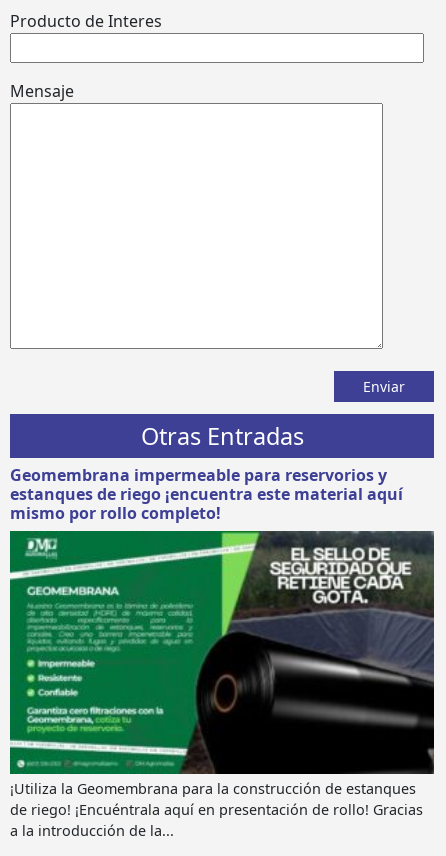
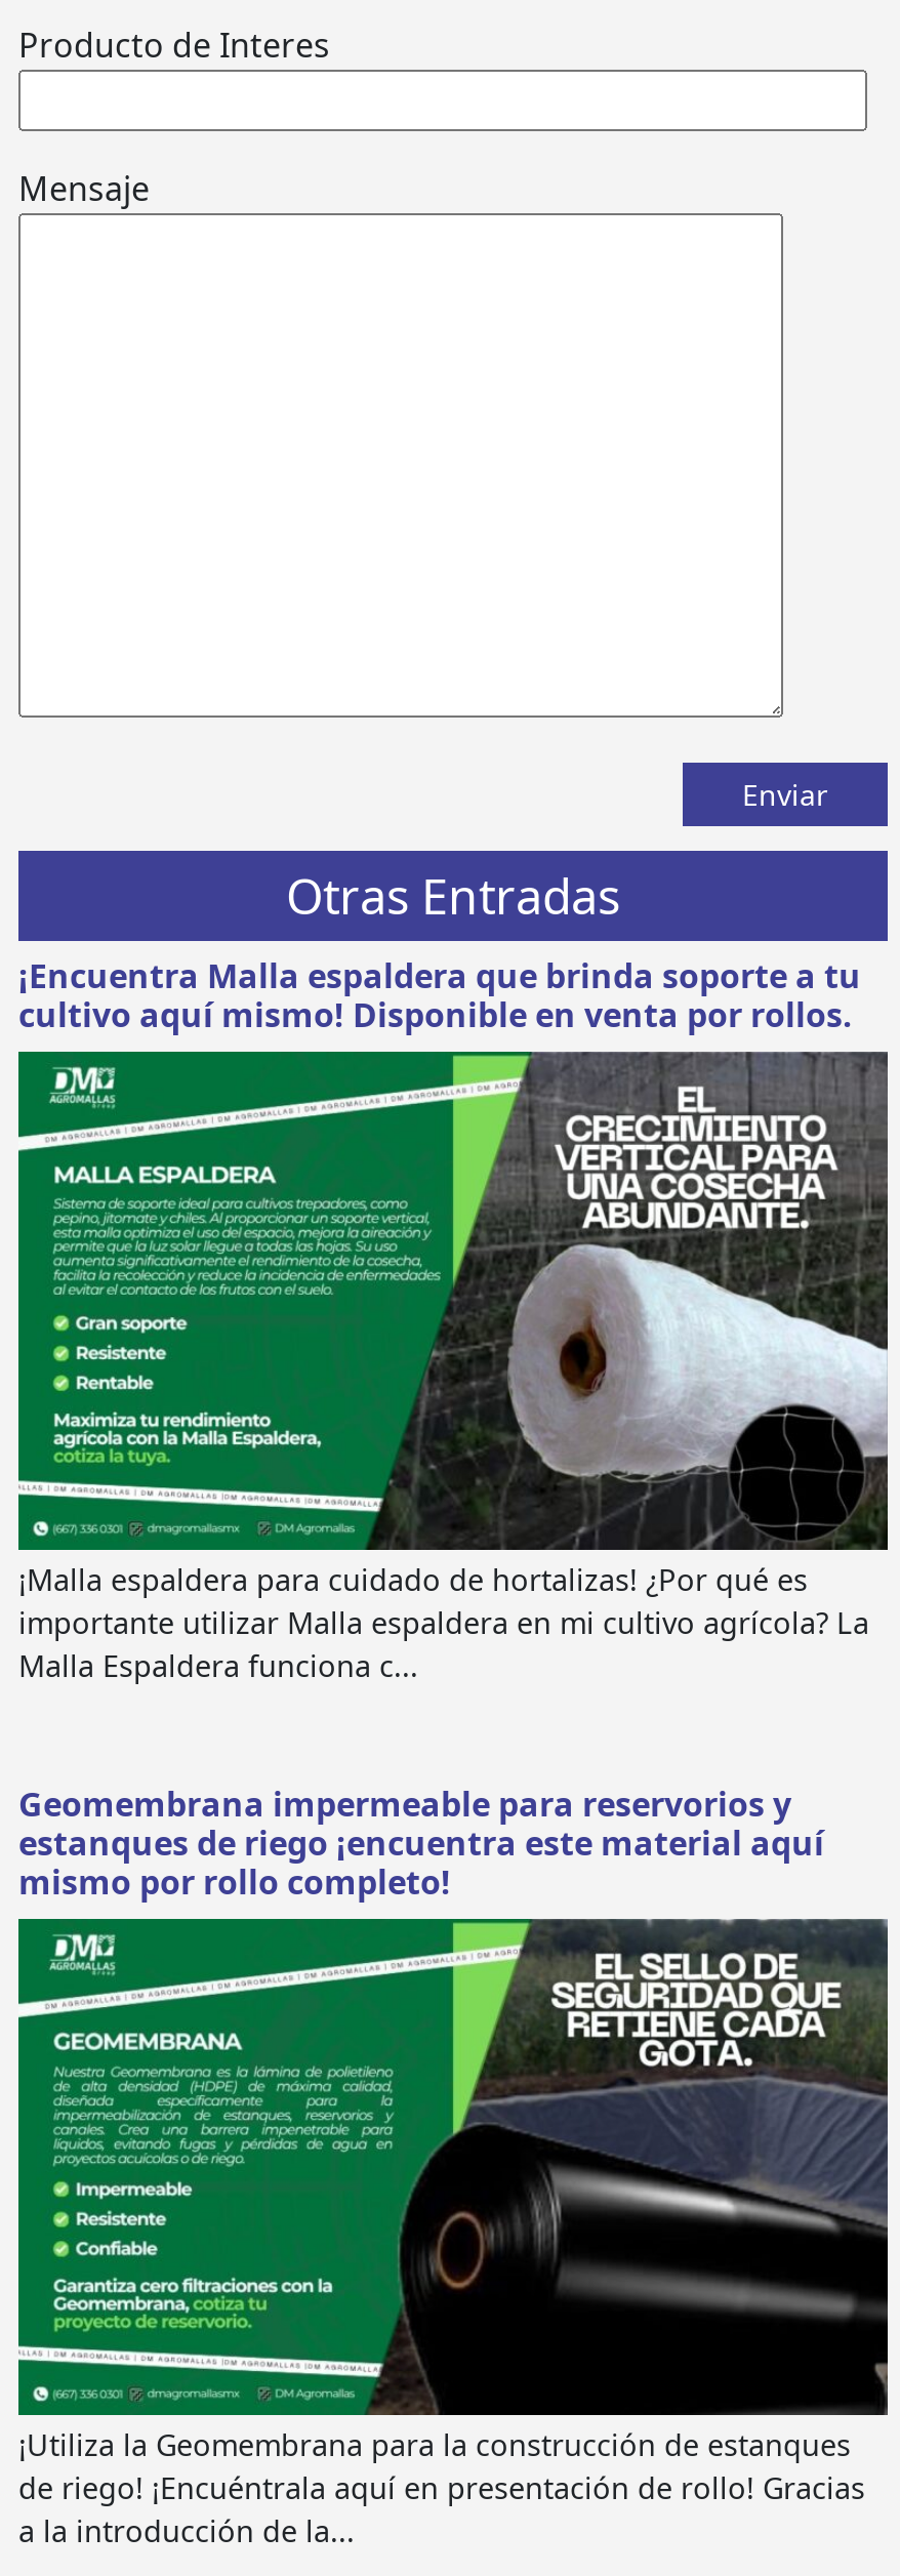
none -> [18,954,861,1038] ¡Encuentra Malla espaldera que brinda soporte a tu | cultivo aquí mismo! Disponible en venta por rollos.
none -> [18,1050,890,1684] [image] | ¡Malla espaldera para cuidado de hortalizas! ¿Por qué es | importante utilizar Malla espaldera en mi cultivo agrícola? La | Malla Espaldera funciona c...

